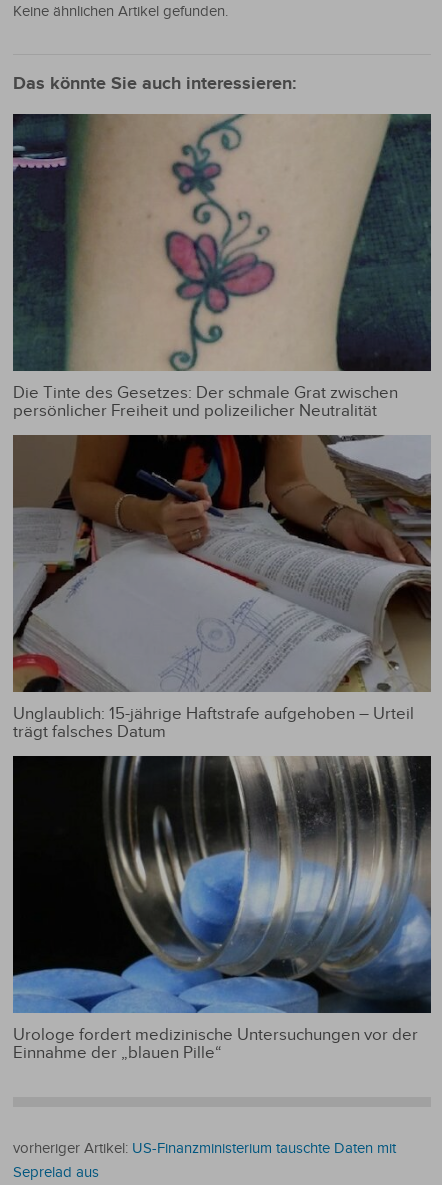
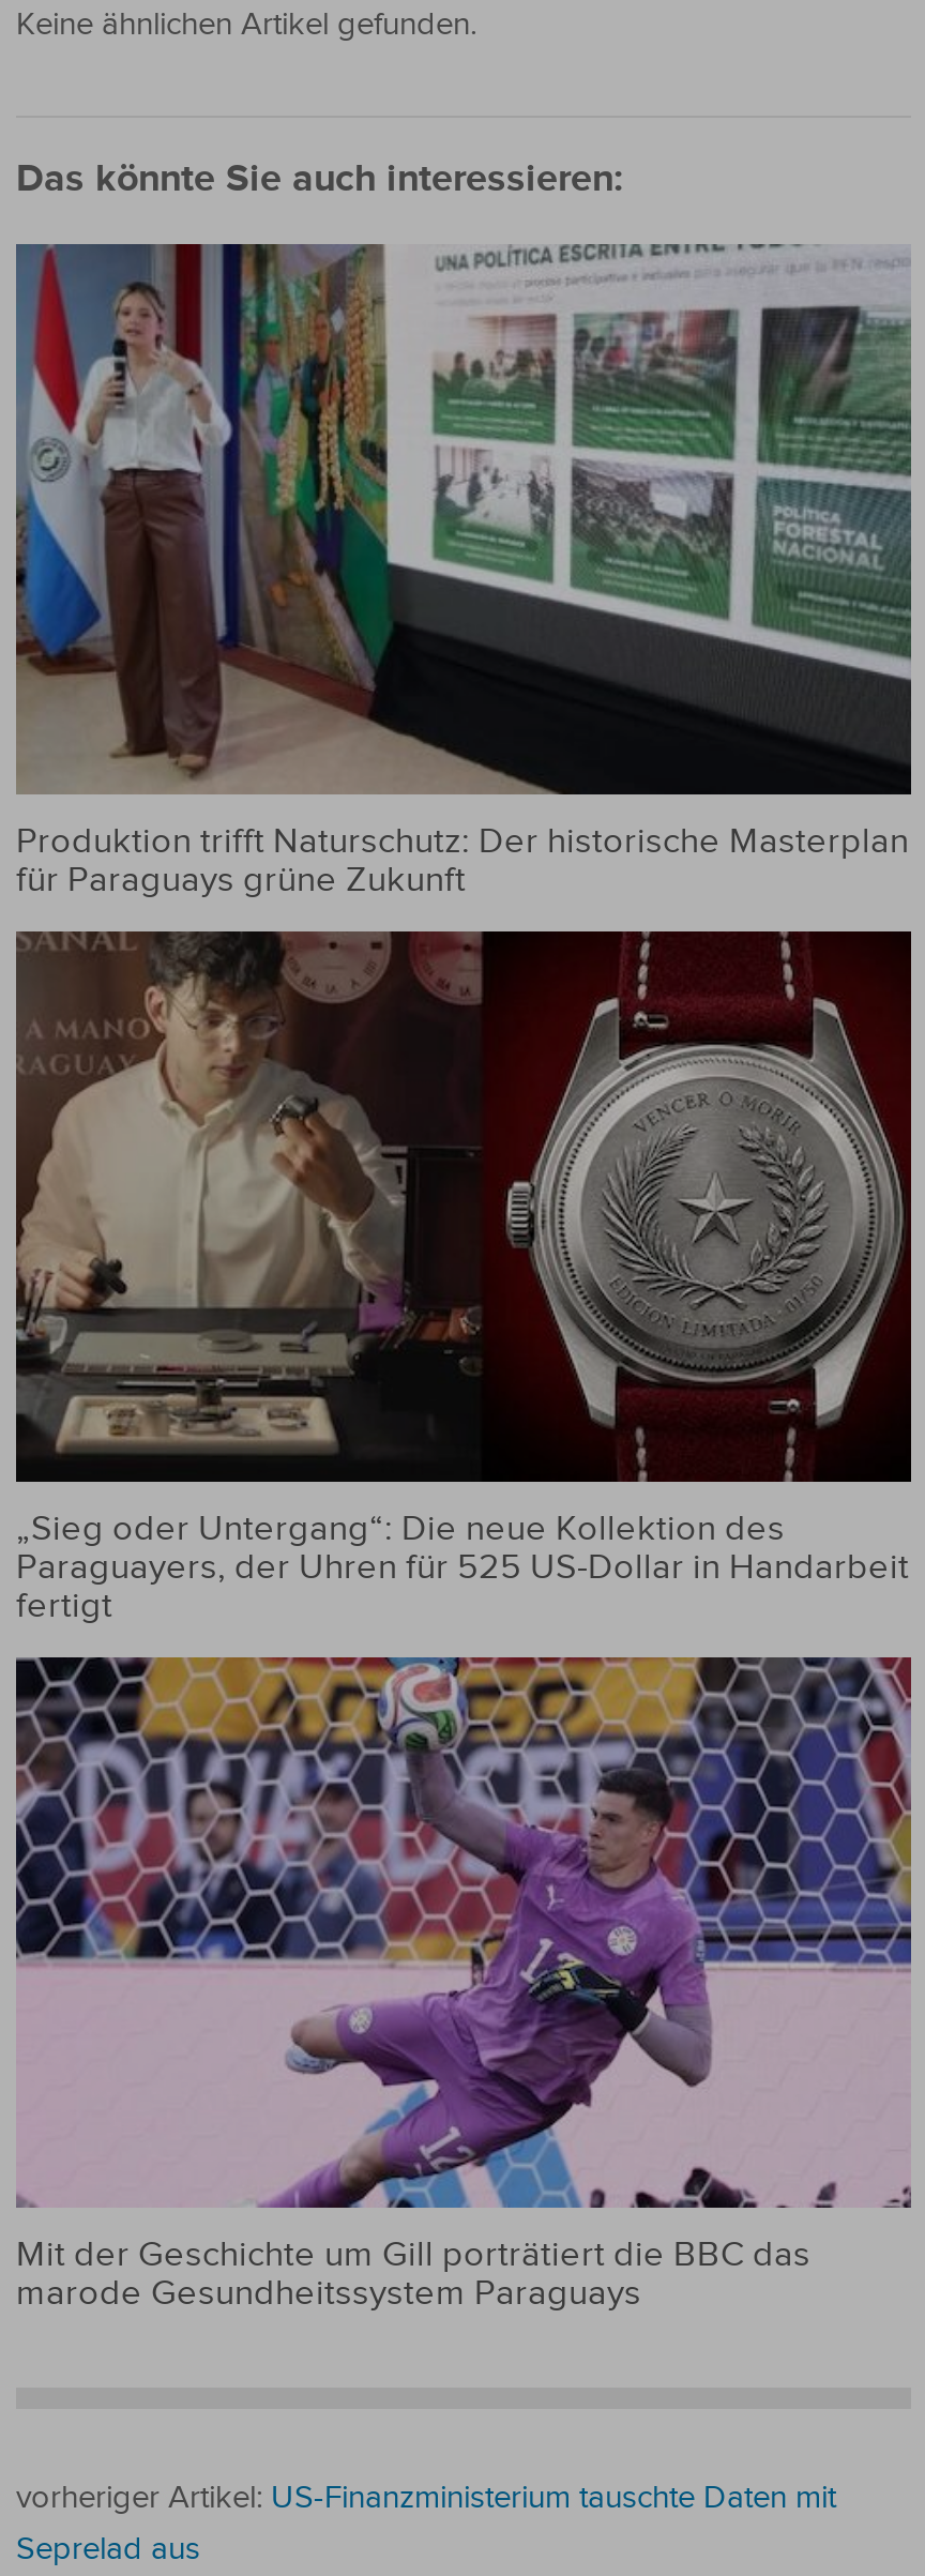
[12,113,432,421] [image] | Die Tinte des Gesetzes: Der schmale Grat zwischen | persönlicher Freiheit und polizeilicher Neutralität -> [14,242,911,902] [image] | Produktion trifft Naturschutz: Der historische Masterplan | für Paraguays grüne Zukunft
[12,434,432,742] [image] | Unglaublich: 15-jährige Haftstrafe aufgehoben – Urteil | trägt falsches Datum -> [14,929,913,1628] [image] | „Sieg oder Untergang“: Die neue Kollektion des | Paraguayers, der Uhren für 525 US-Dollar in Handarbeit | fertigt
[12,755,432,1063] [image] | Urologe fordert medizinische Untersuchungen vor der | Einnahme der „blauen Pille“ -> [14,1655,913,2315] [image] | Mit der Geschichte um Gill porträtiert die BBC das | marode Gesundheitssystem Paraguays

